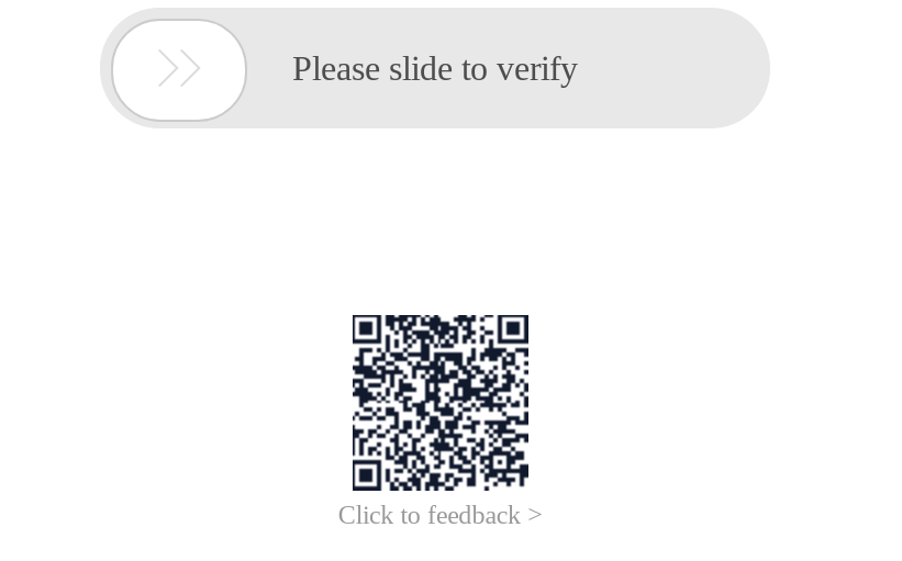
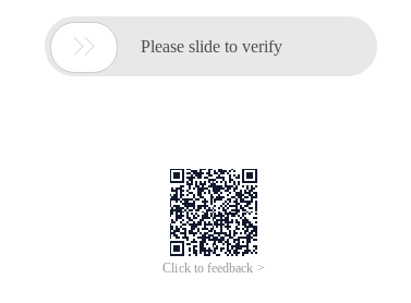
[353,313,531,493] [image] -> [169,168,258,257] [image]

